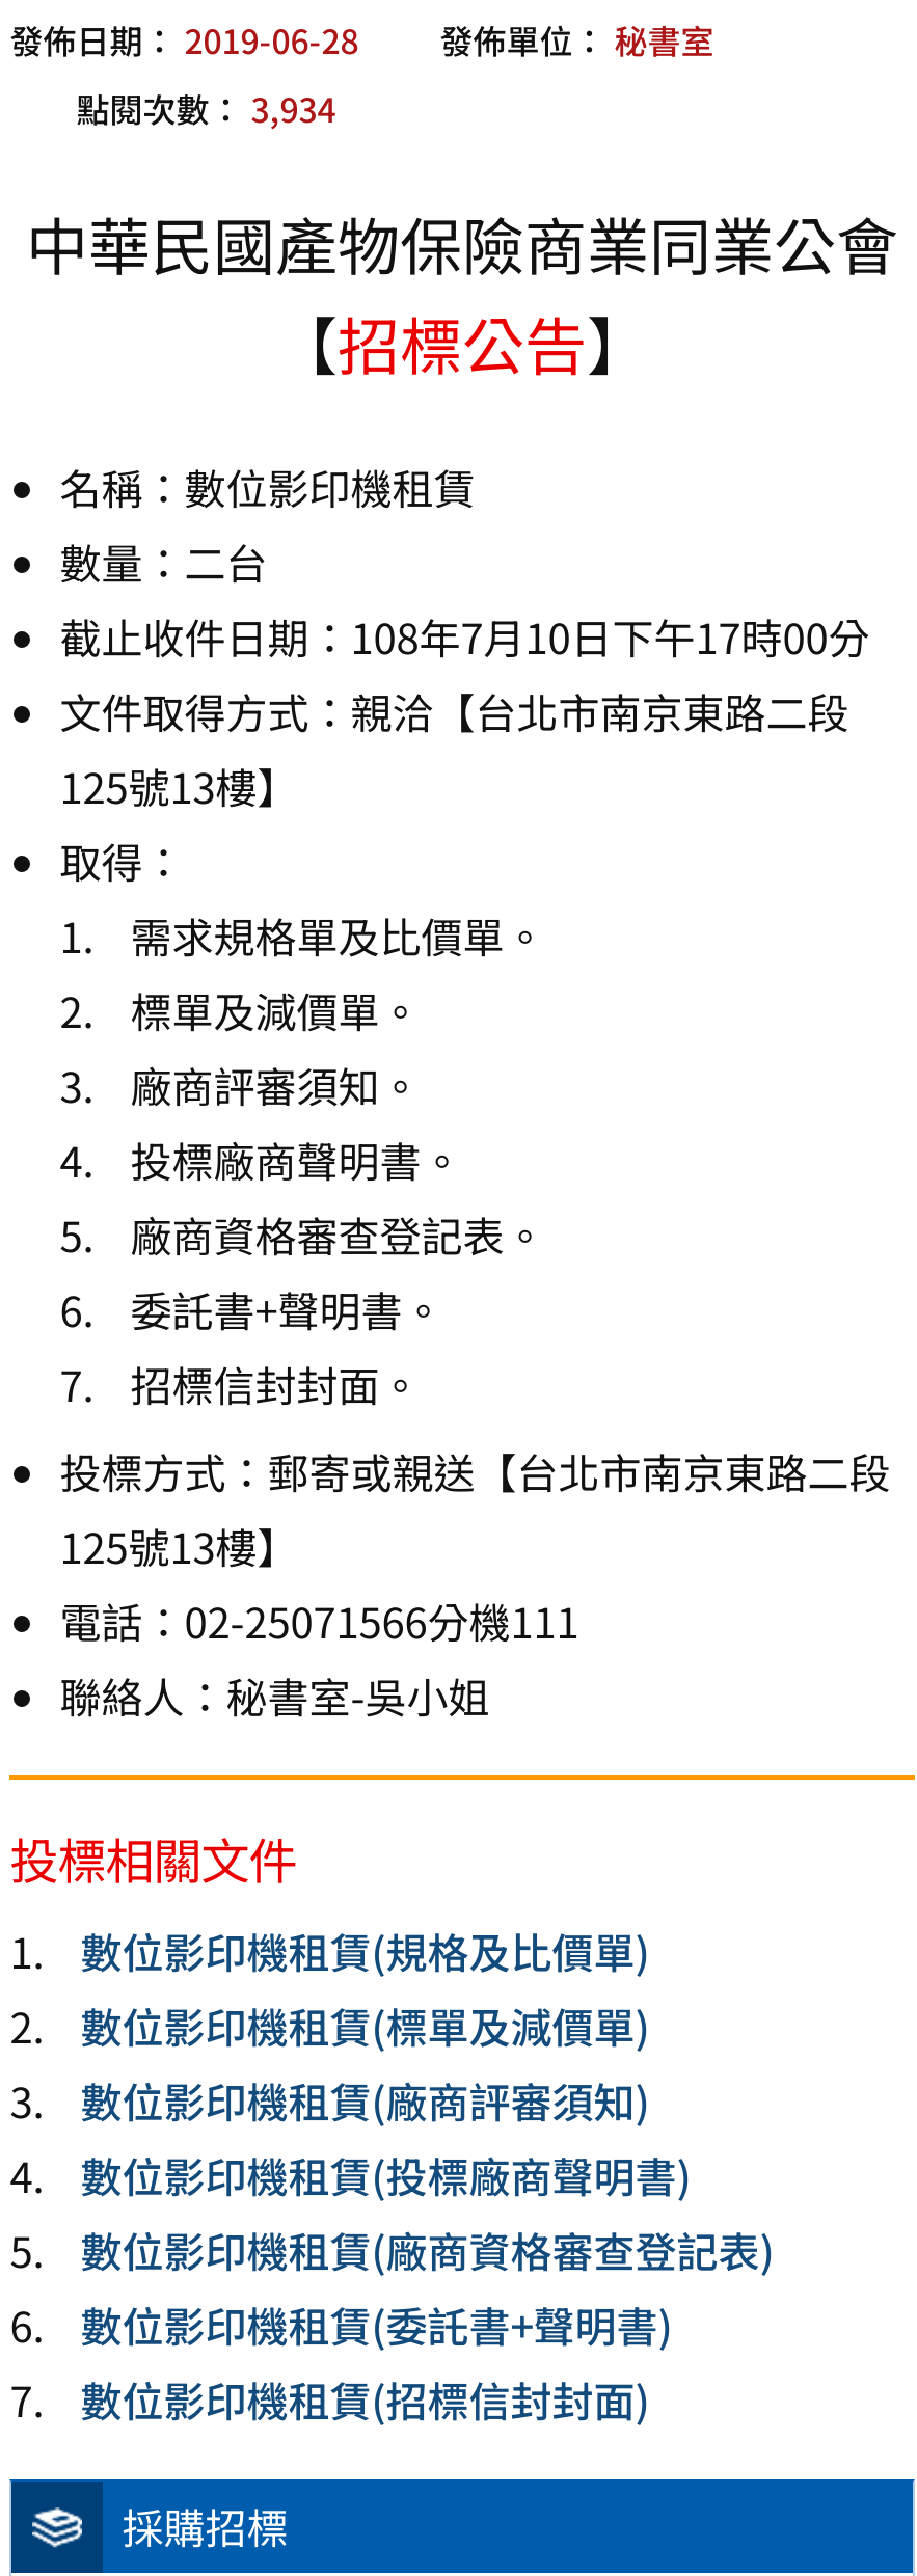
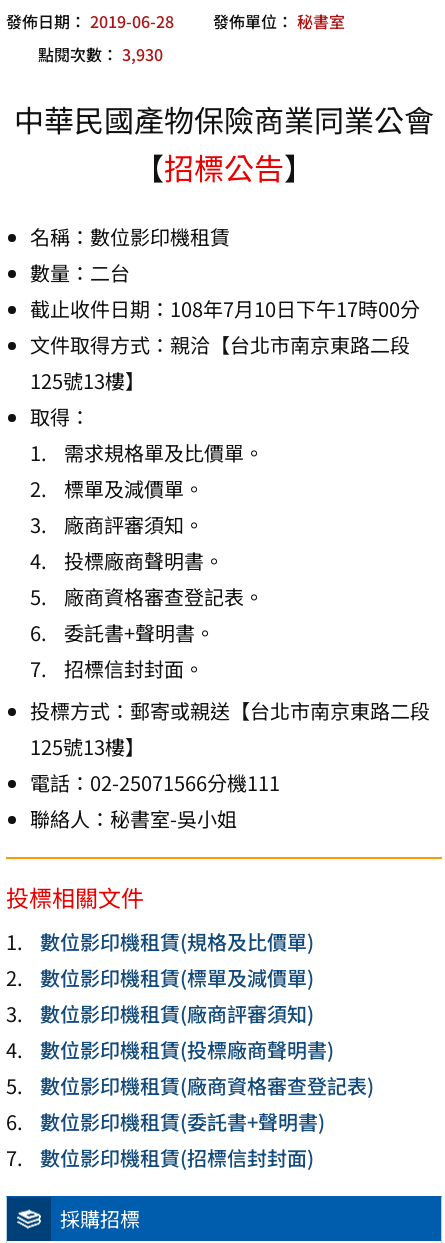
[76,83,336,133] 點閱次數： 3,934 -> [38,42,163,66] 點閱次數： 3,930

